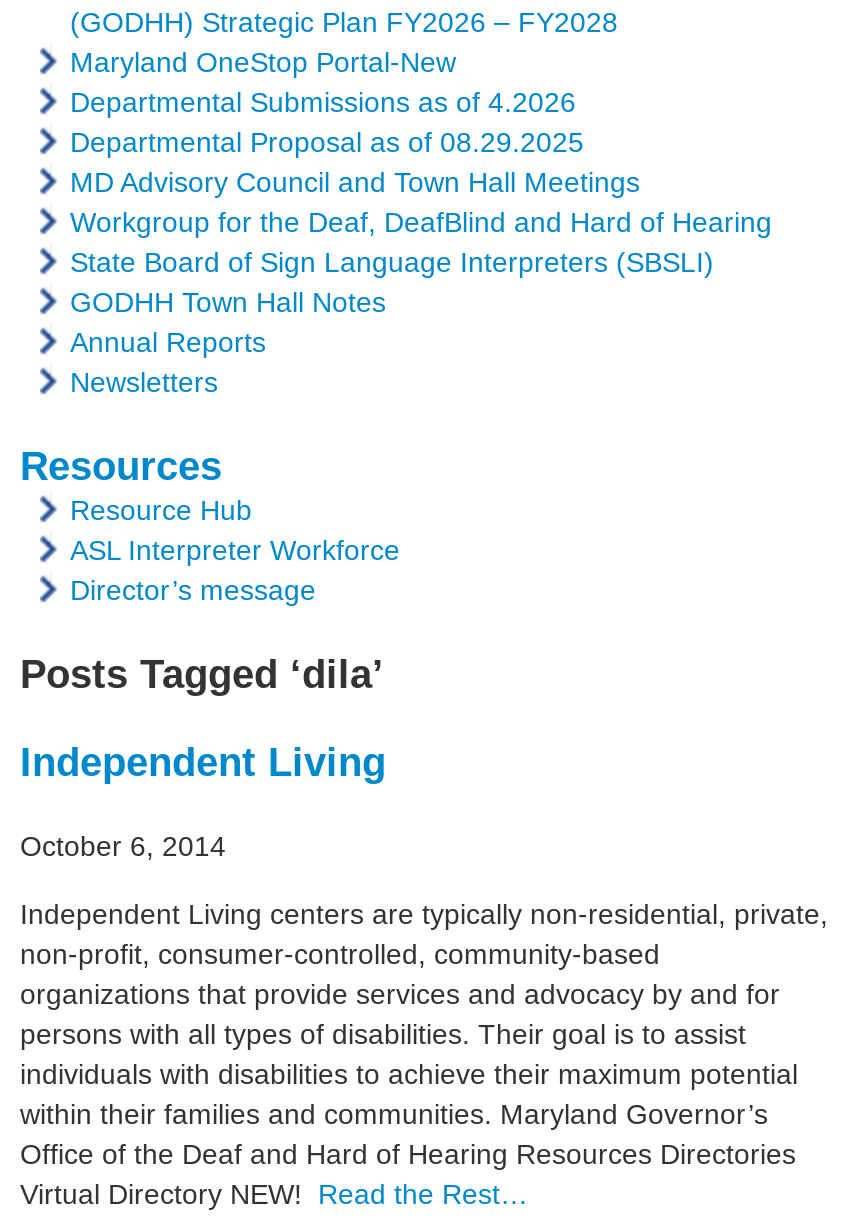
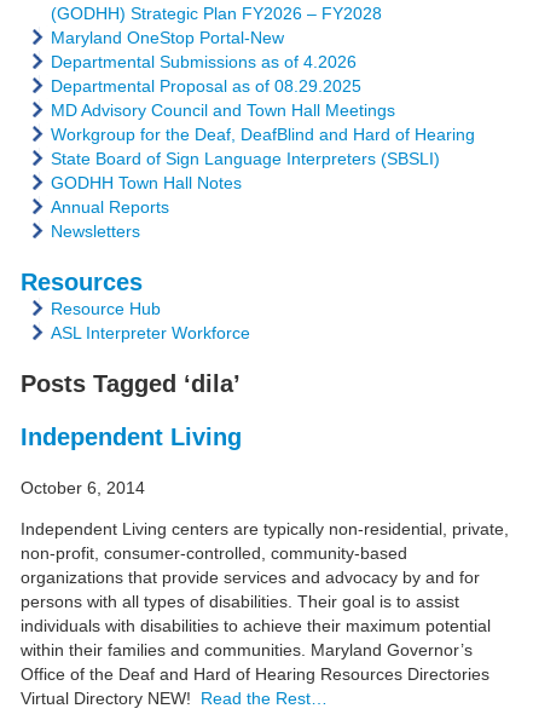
[70,574,316,606] Director’s message -> none

